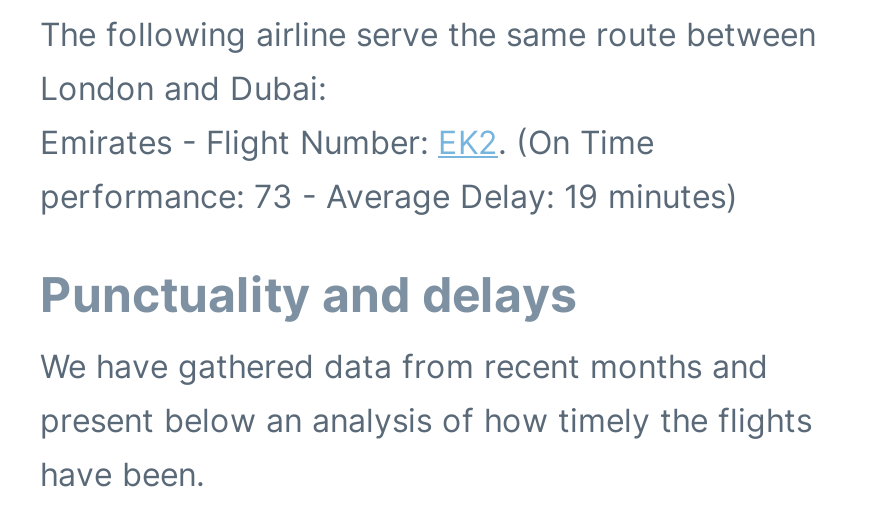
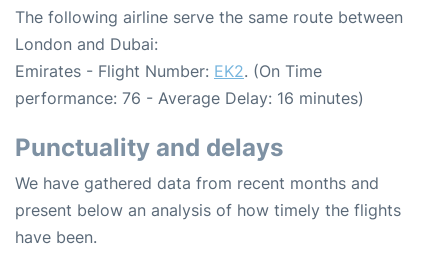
[40,176,738,216] performance: 73 - Average Delay: 19 minutes) -> [15,88,364,108] performance: 76 - Average Delay: 16 minutes)

